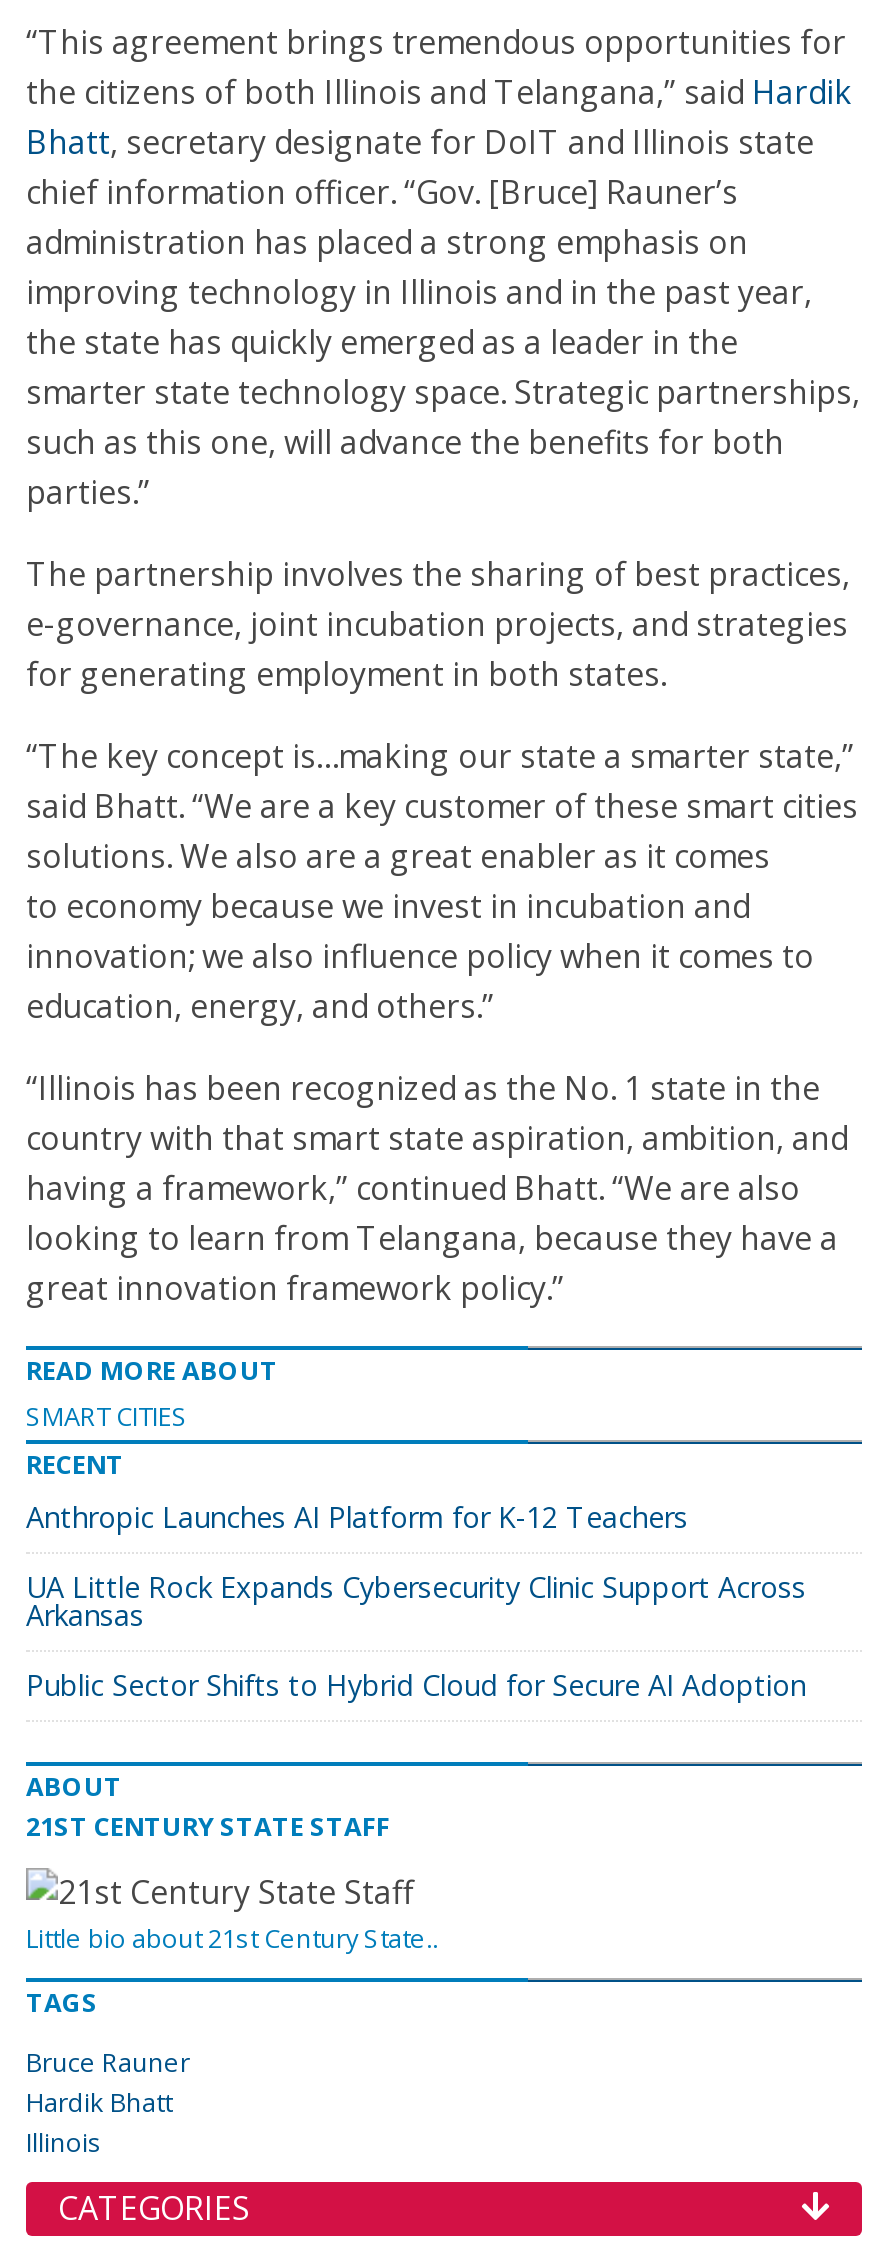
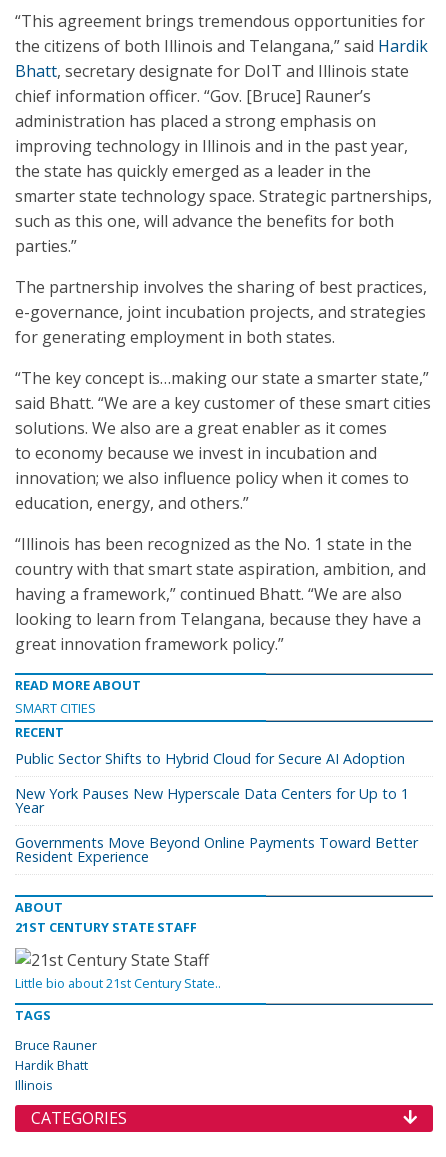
[26,1498,806,1634] Anthropic Launches AI Platform for K-12 Teachers | UA Little Rock Expands Cybersecurity Clinic Support Across | Arkansas -> none
moved [26,1666,806,1704] -> [15,749,405,768]: Public Sector Shifts to Hybrid Cloud for Secure AI Adoption
none -> [15,784,418,866] New York Pauses New Hyperscale Data Centers for Up to 1 | Year | Governments Move Beyond Online Payments Toward Better | Resident Experience

